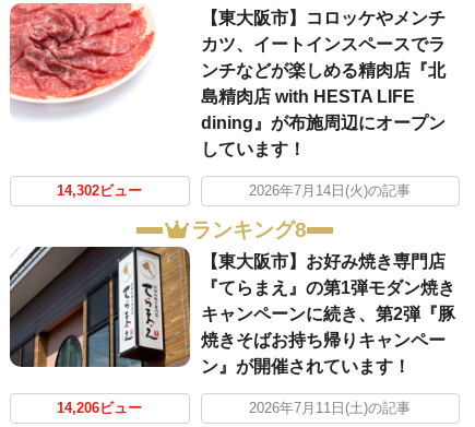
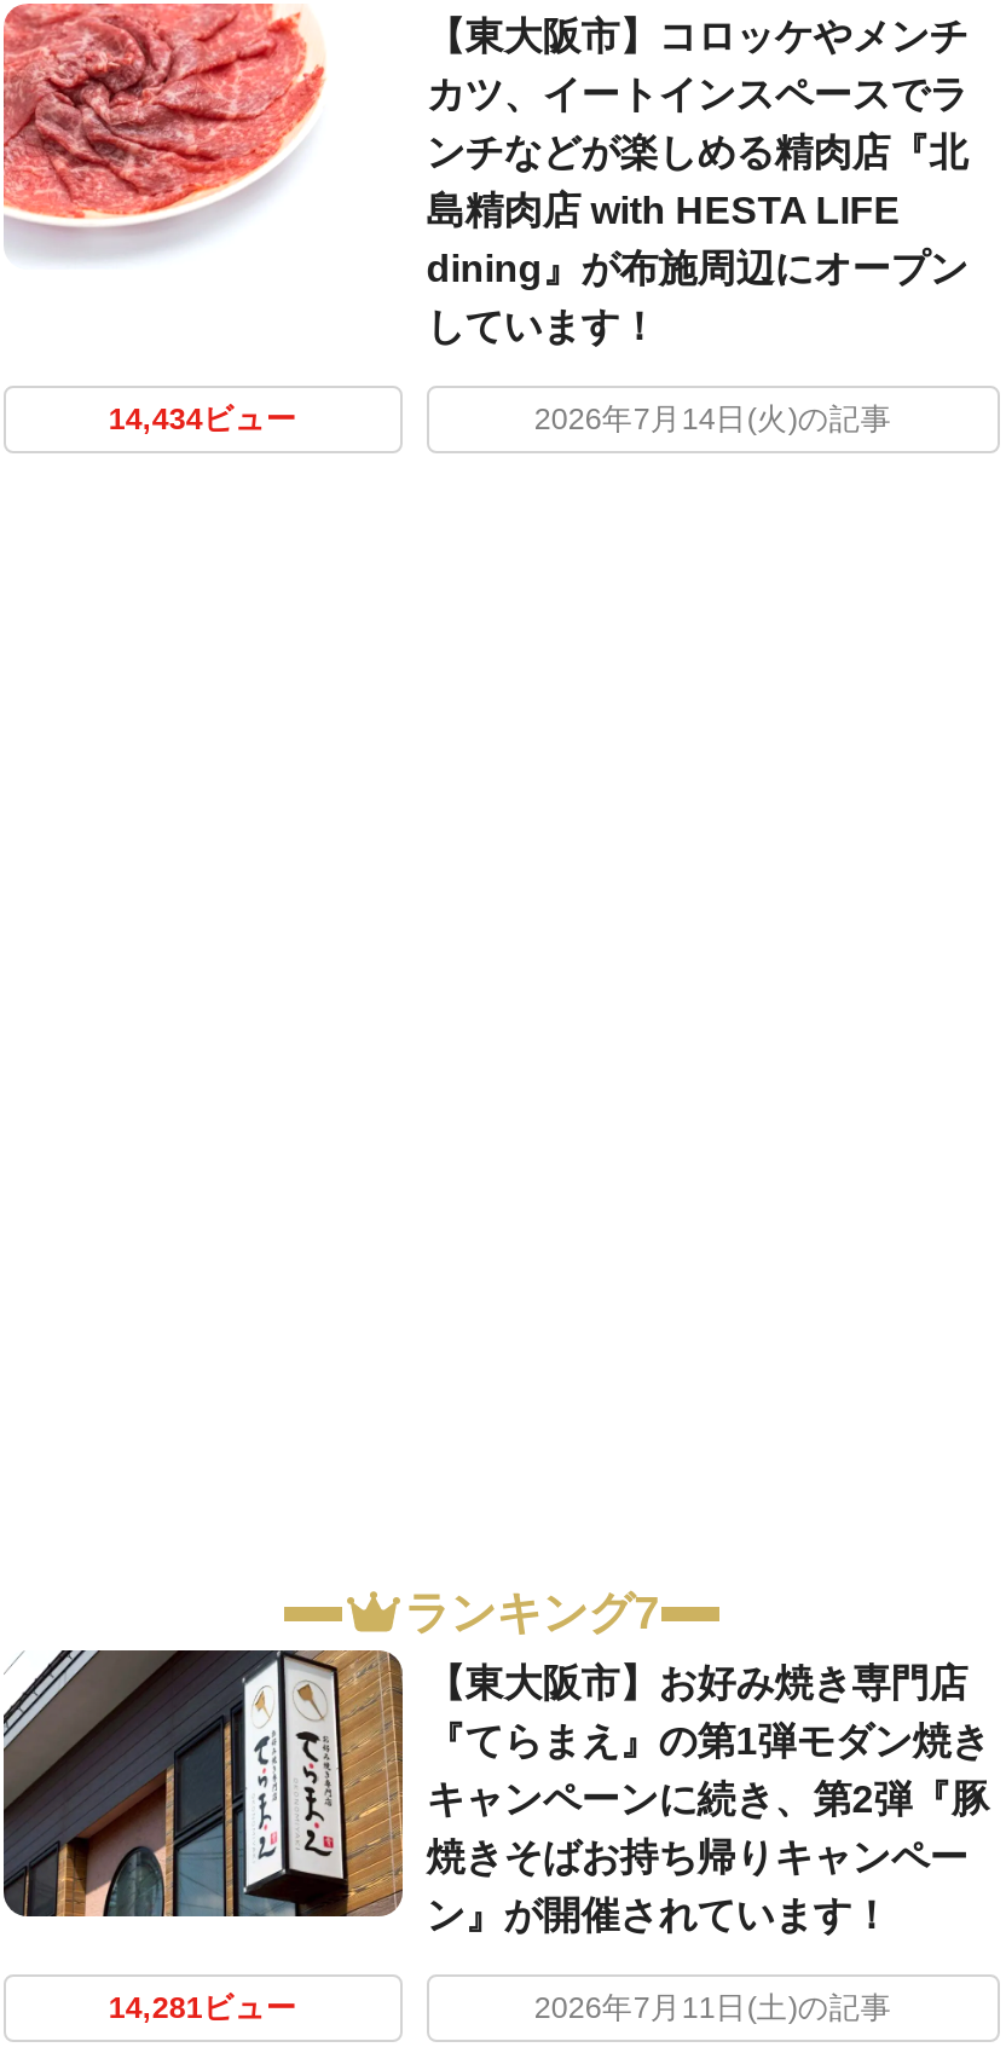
[57,183,142,198] 14,302ビュー -> [108,401,297,435] 14,434ビュー
[191,218,306,241] ランキング8 -> [404,1588,660,1638] ランキング7
[57,401,142,416] 14,206ビュー -> [108,1992,297,2025] 14,281ビュー

